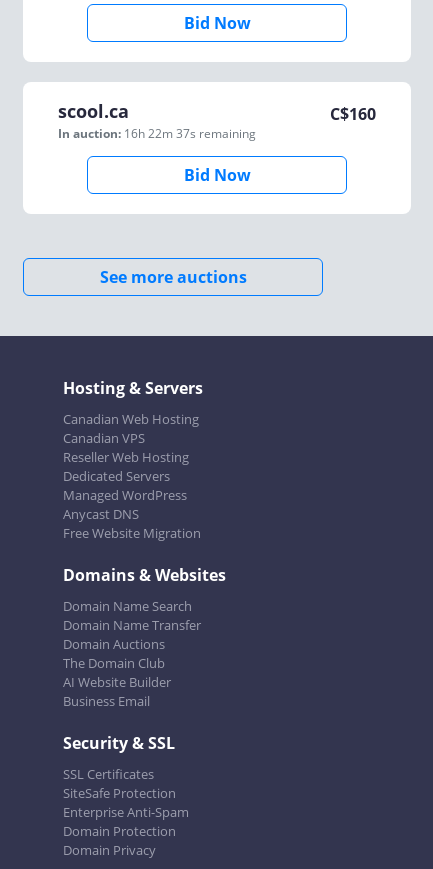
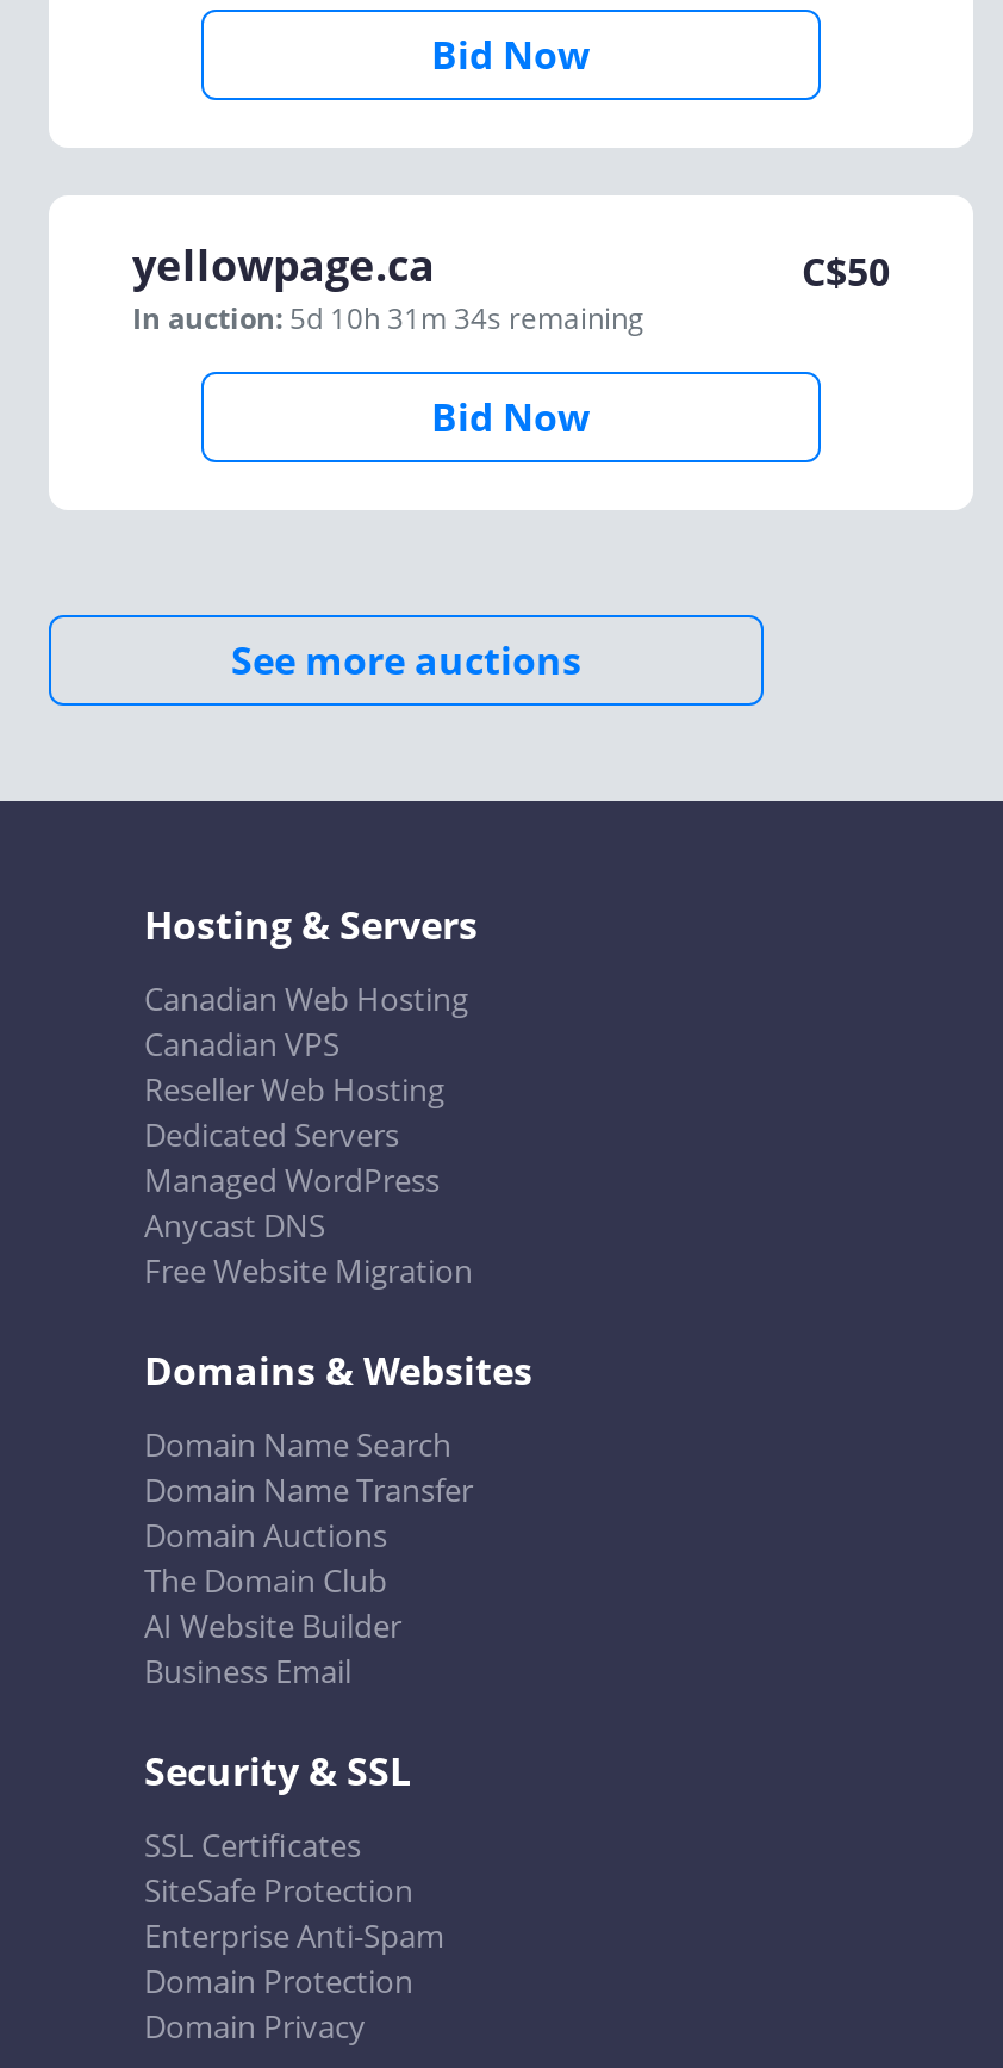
[58,99,256,142] scool.ca | In auction: 16h 22m 37s remaining -> [132,236,644,339] yellowpage.ca | In auction: 5d 10h 31m 34s remaining
[330,103,376,125] C$160 -> [802,246,890,298] C$50

